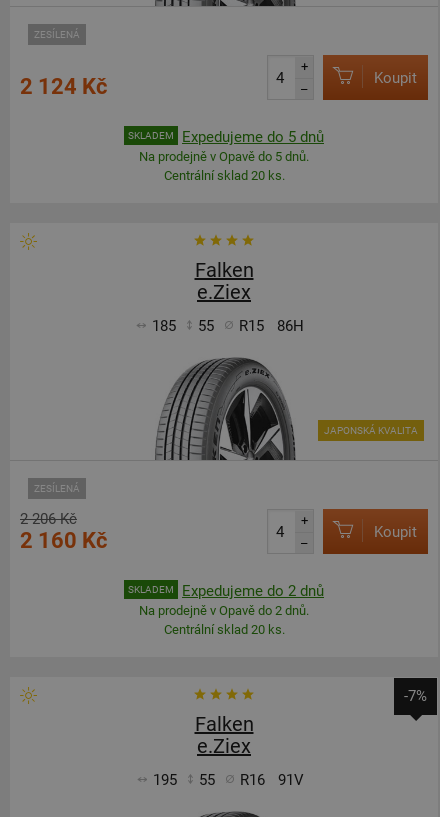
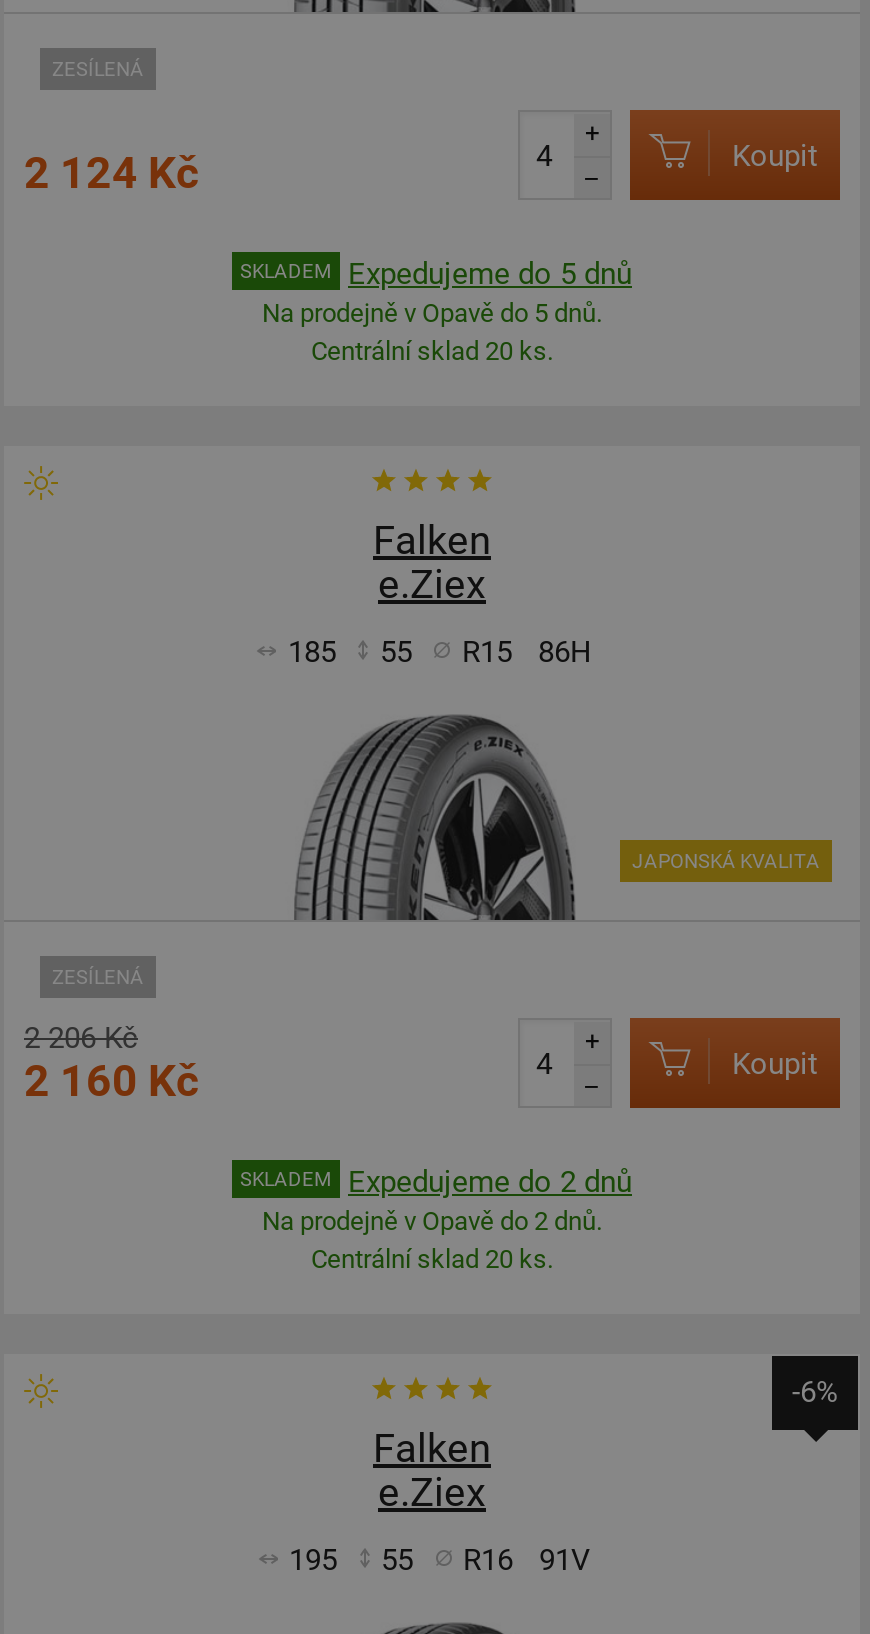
[404,687,427,705] -7% -> [792,1374,838,1410] -6%

